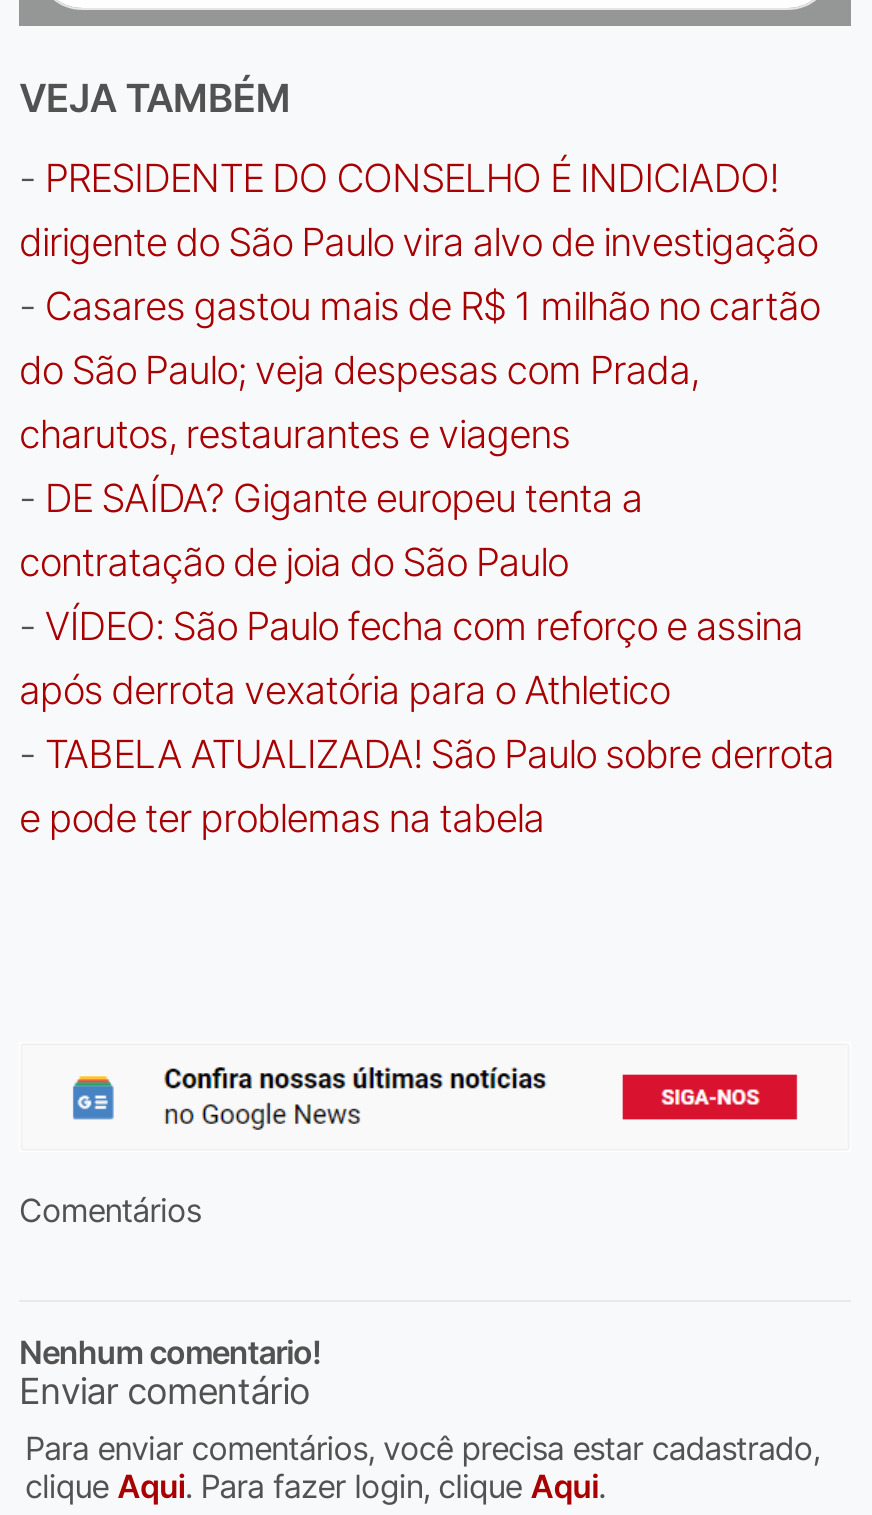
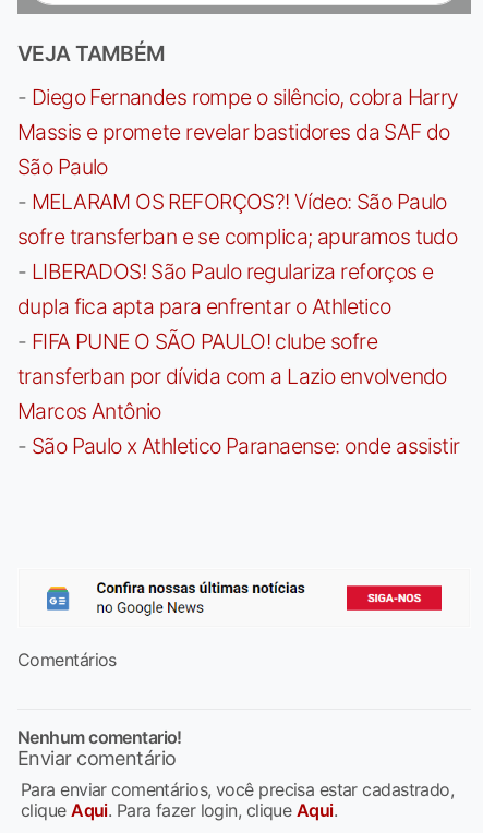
[19,153,834,841] - PRESIDENTE DO CONSELHO É INDICIADO! | dirigente do São Paulo vira alvo de investigação | - Casares gastou mais de R$ 1 milhão no cartão | do São Paulo; veja despesas com Prada, | charutos, restaurantes e viagens | - DE SAÍDA? Gigante europeu tenta a | contratação de joia do São Paulo | - VÍDEO: São Paulo fecha com reforço e assina | após derrota vexatória para o Athletico | - TABELA ATUALIZADA! São Paulo sobre derrota | e pode ter problemas na tabela -> [17,84,460,459] - Diego Fernandes rompe o silêncio, cobra Harry | Massis e promete revelar bastidores da SAF do | São Paulo | - MELARAM OS REFORÇOS?! Vídeo: São Paulo | sofre transferban e se complica; apuramos tudo | - LIBERADOS! São Paulo regulariza reforços e | dupla fica apta para enfrentar o Athletico | - FIFA PUNE O SÃO PAULO! clube sofre | transferban por dívida com a Lazio envolvendo | Marcos Antônio | - São Paulo x Athletico Paranaense: onde assistir

